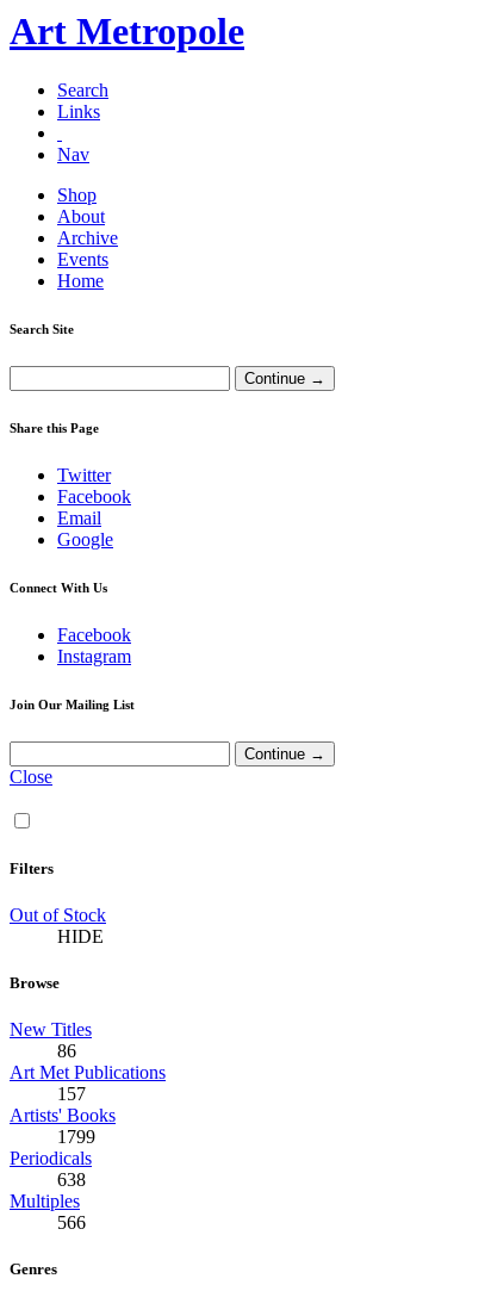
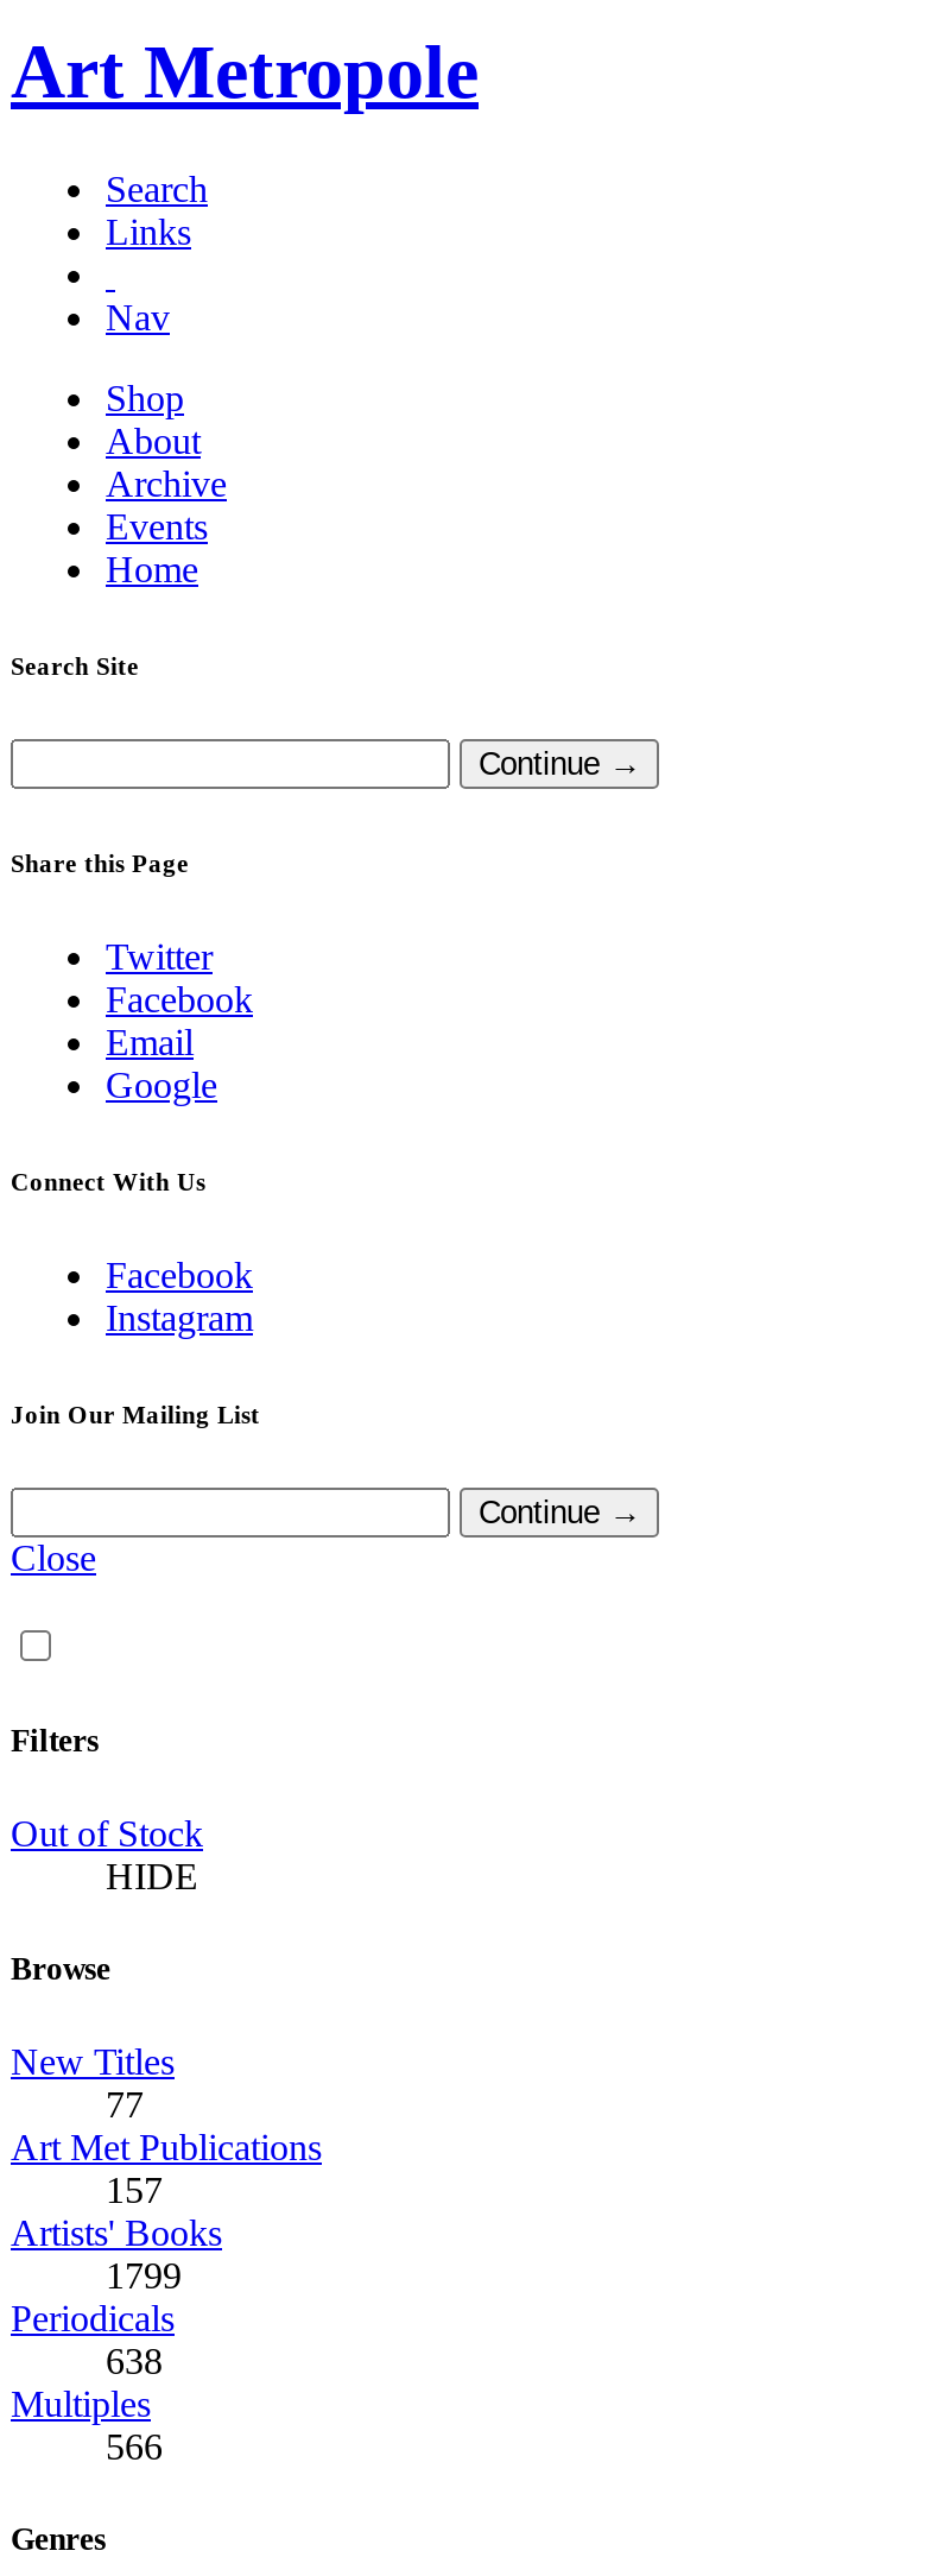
[57,1041,76,1061] 86 -> [106,2085,144,2125] 77

